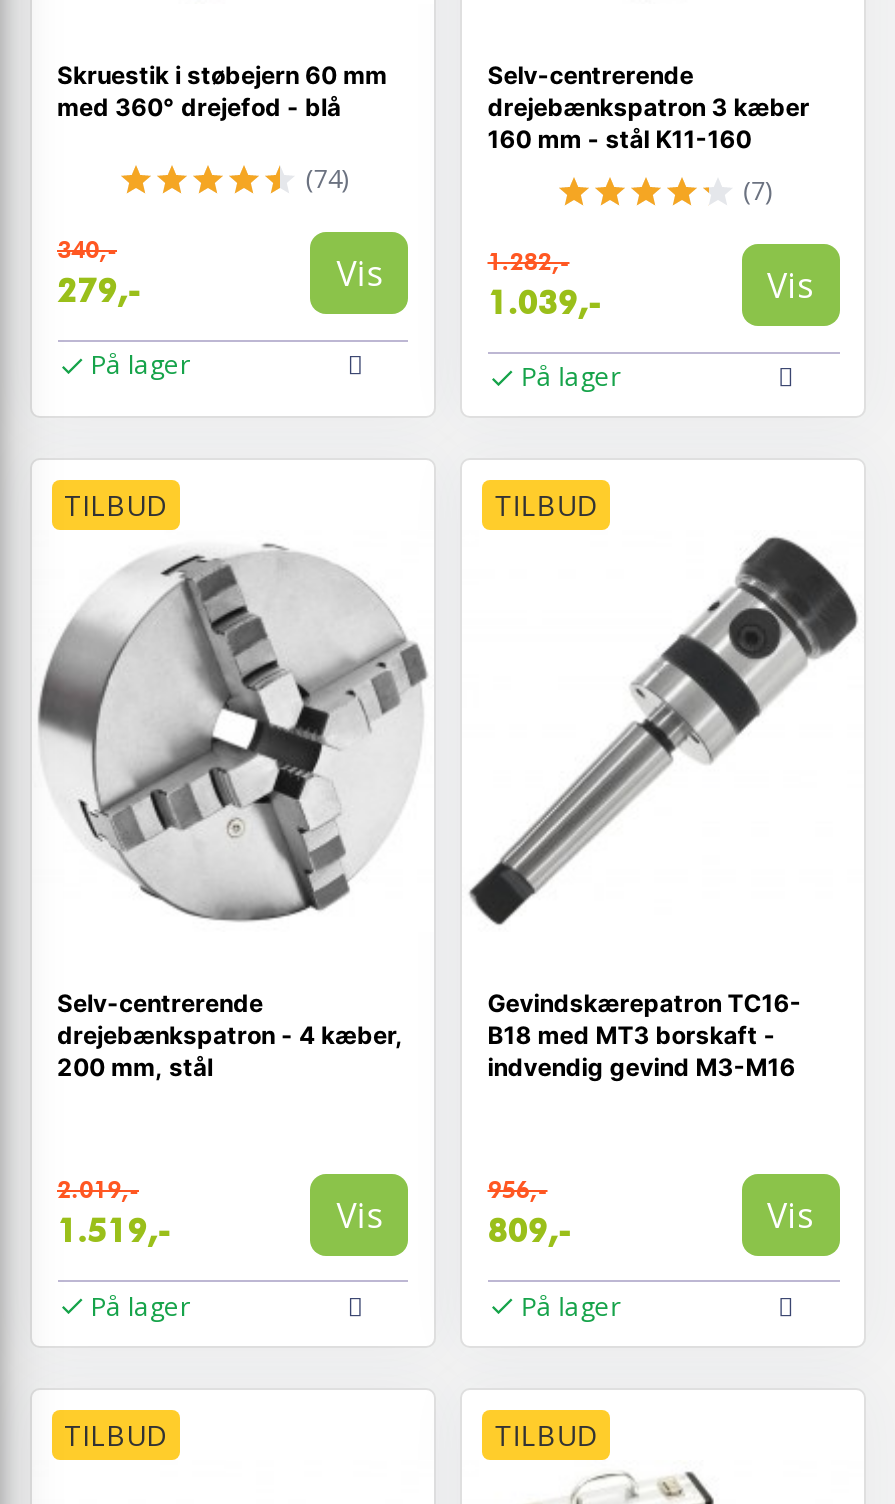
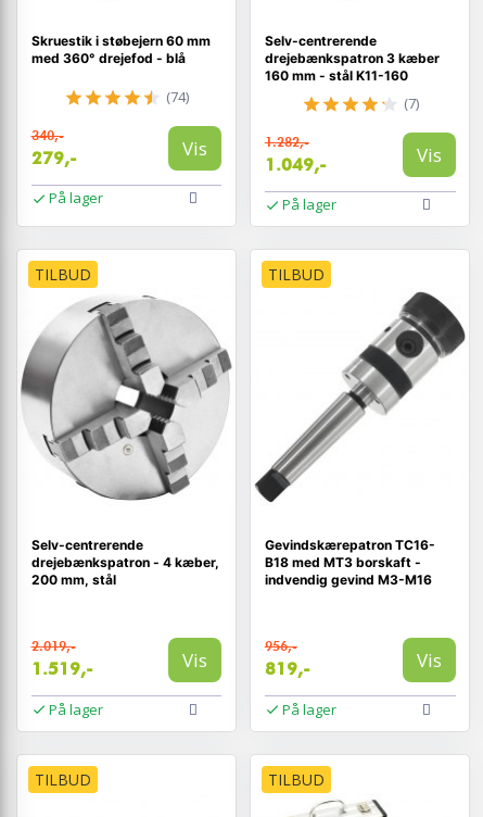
[488,284,602,322] 1.039,- -> [265,154,326,175] 1.049,-
[488,1212,572,1250] 809,- -> [265,658,310,679] 819,-

